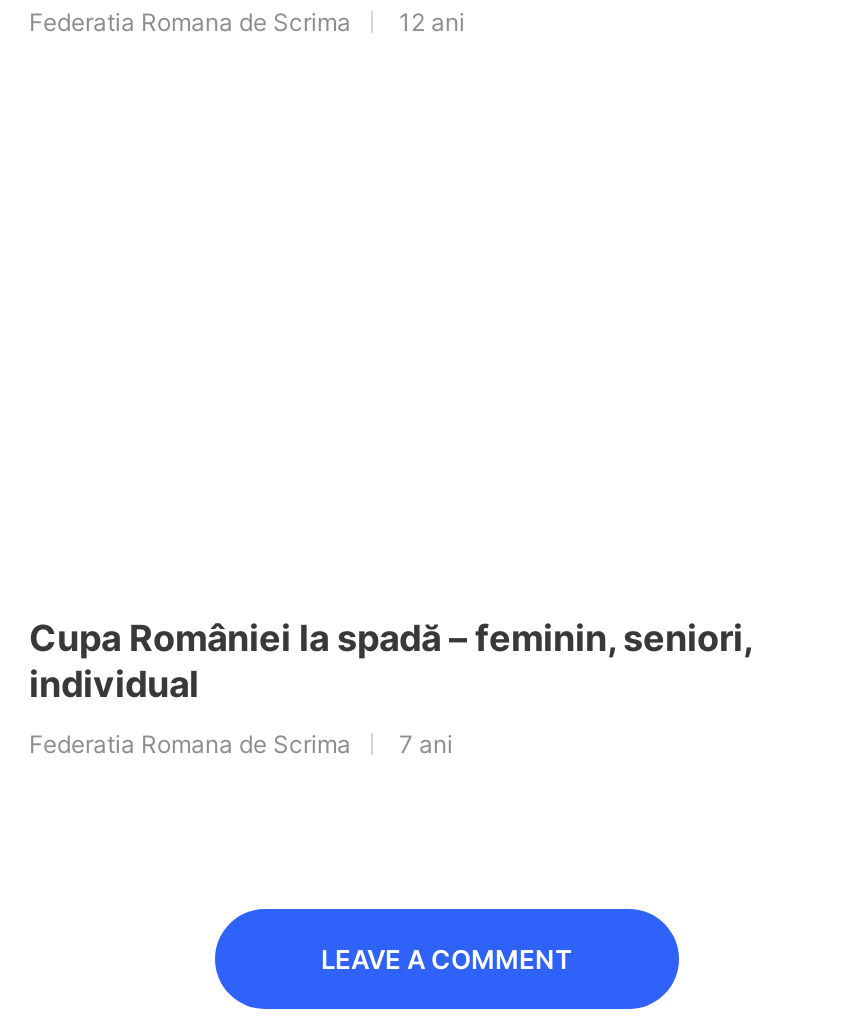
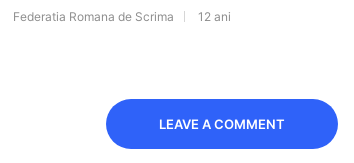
[29,616,751,758] Cupa României la spadă – feminin, seniori, | individual | Federatia Romana de Scrima | 7 ani -> none

